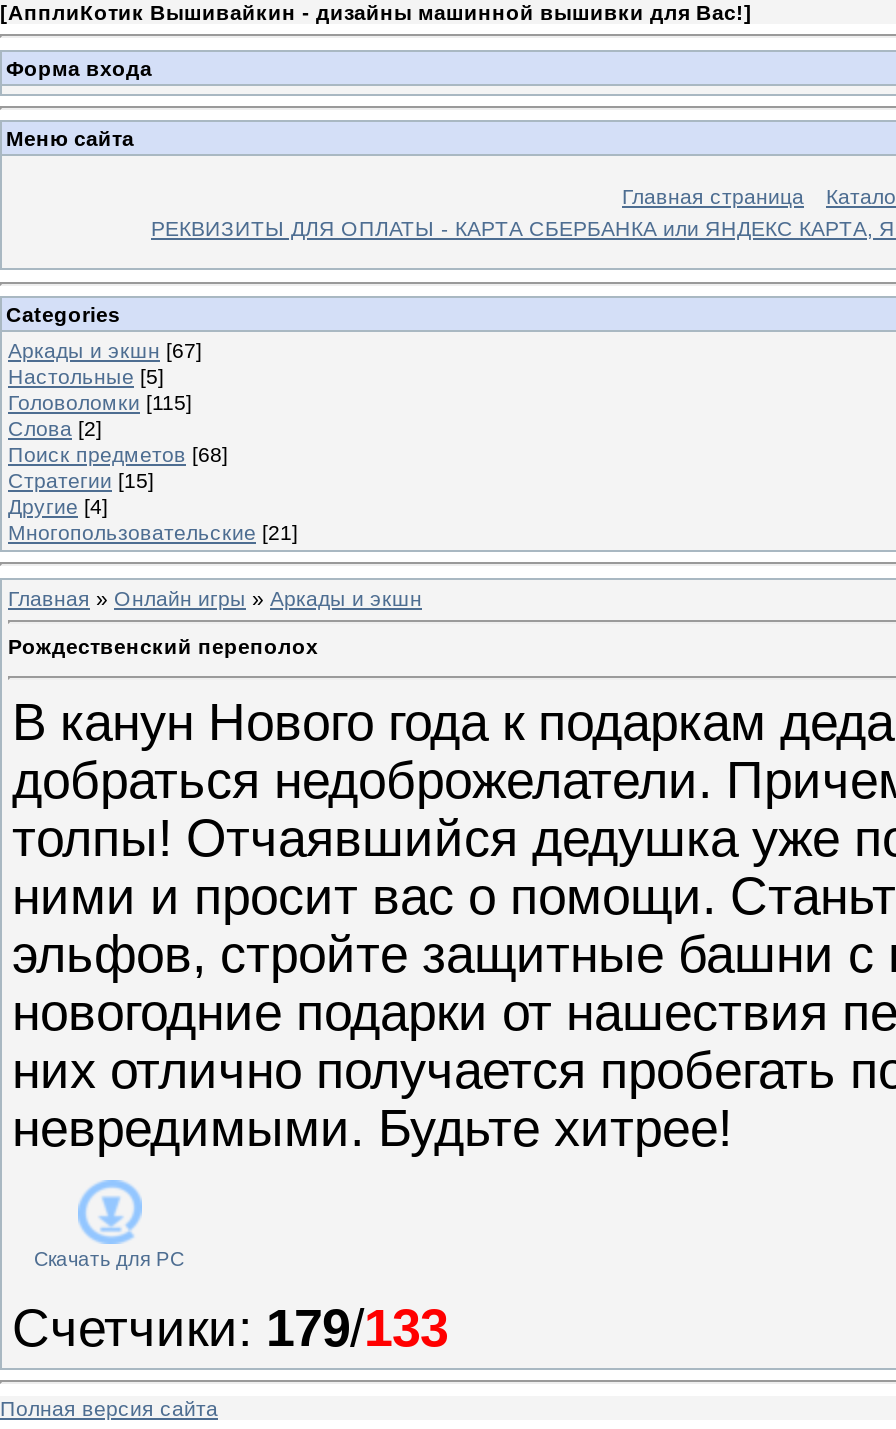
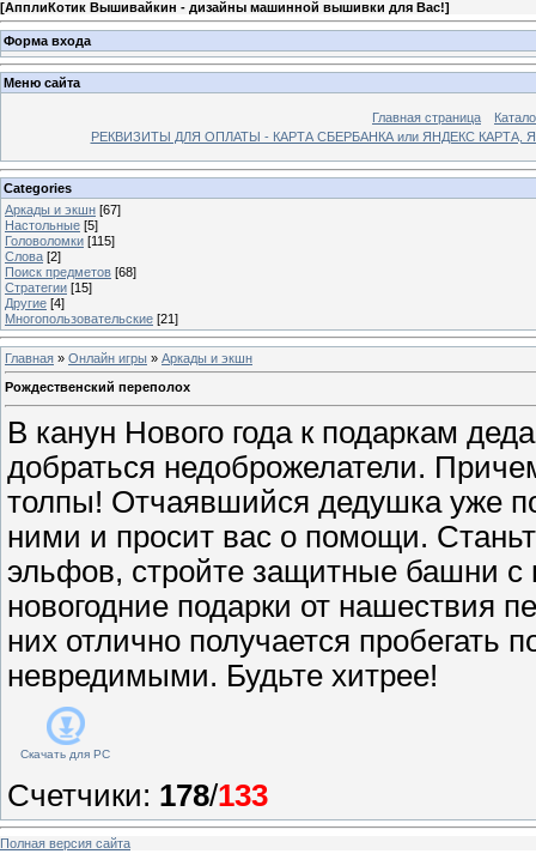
[12,1300,448,1356] Счетчики: 179/133 -> [7,778,268,812] Счетчики: 178/133

